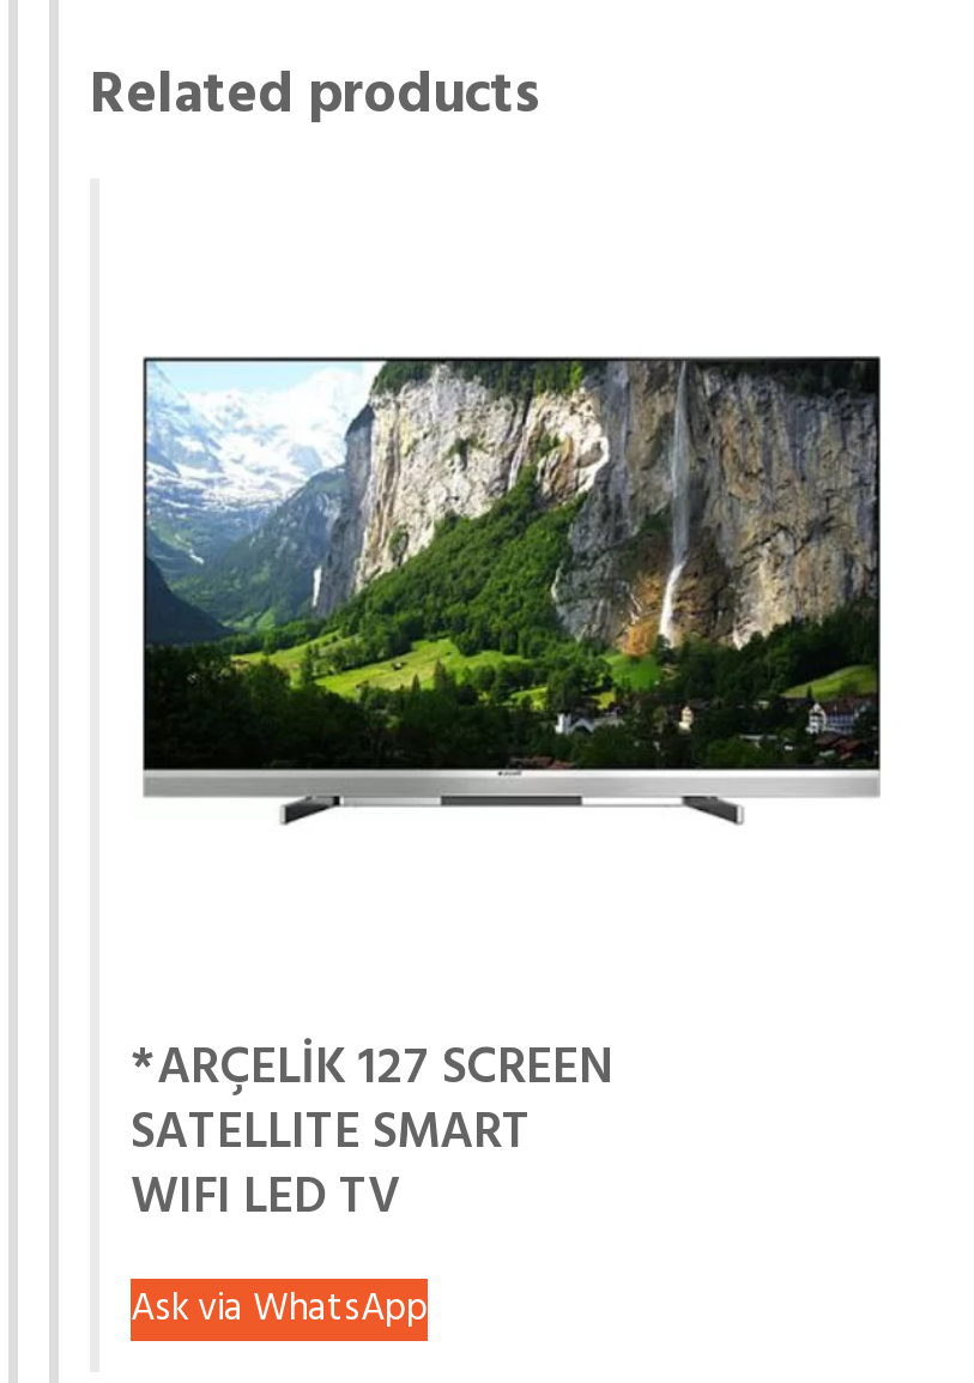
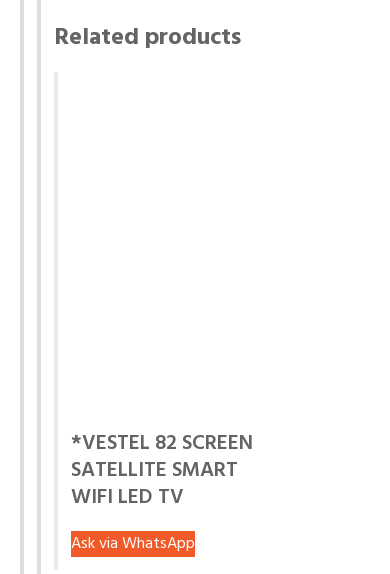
[140,354,883,826] [image] -> none
[131,1028,612,1107] *ARÇELİK 127 SCREEN -> [71,426,253,459] *VESTEL 82 SCREEN

